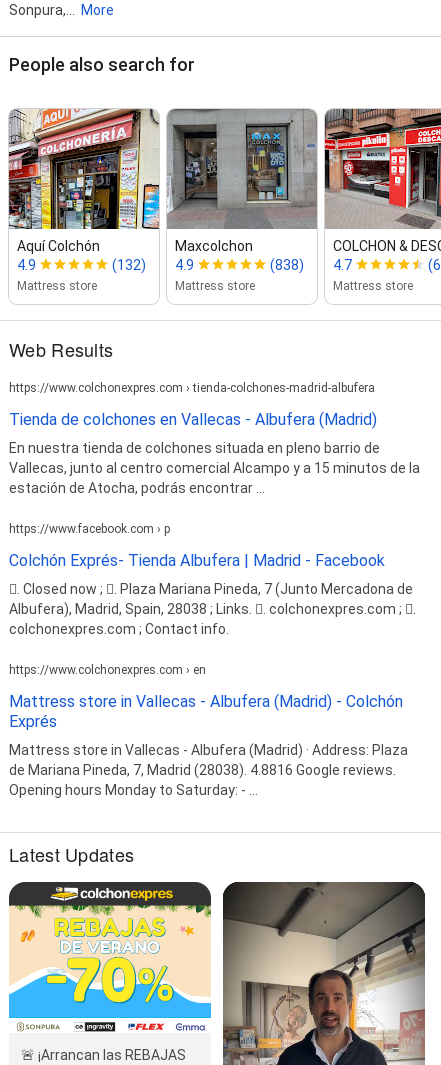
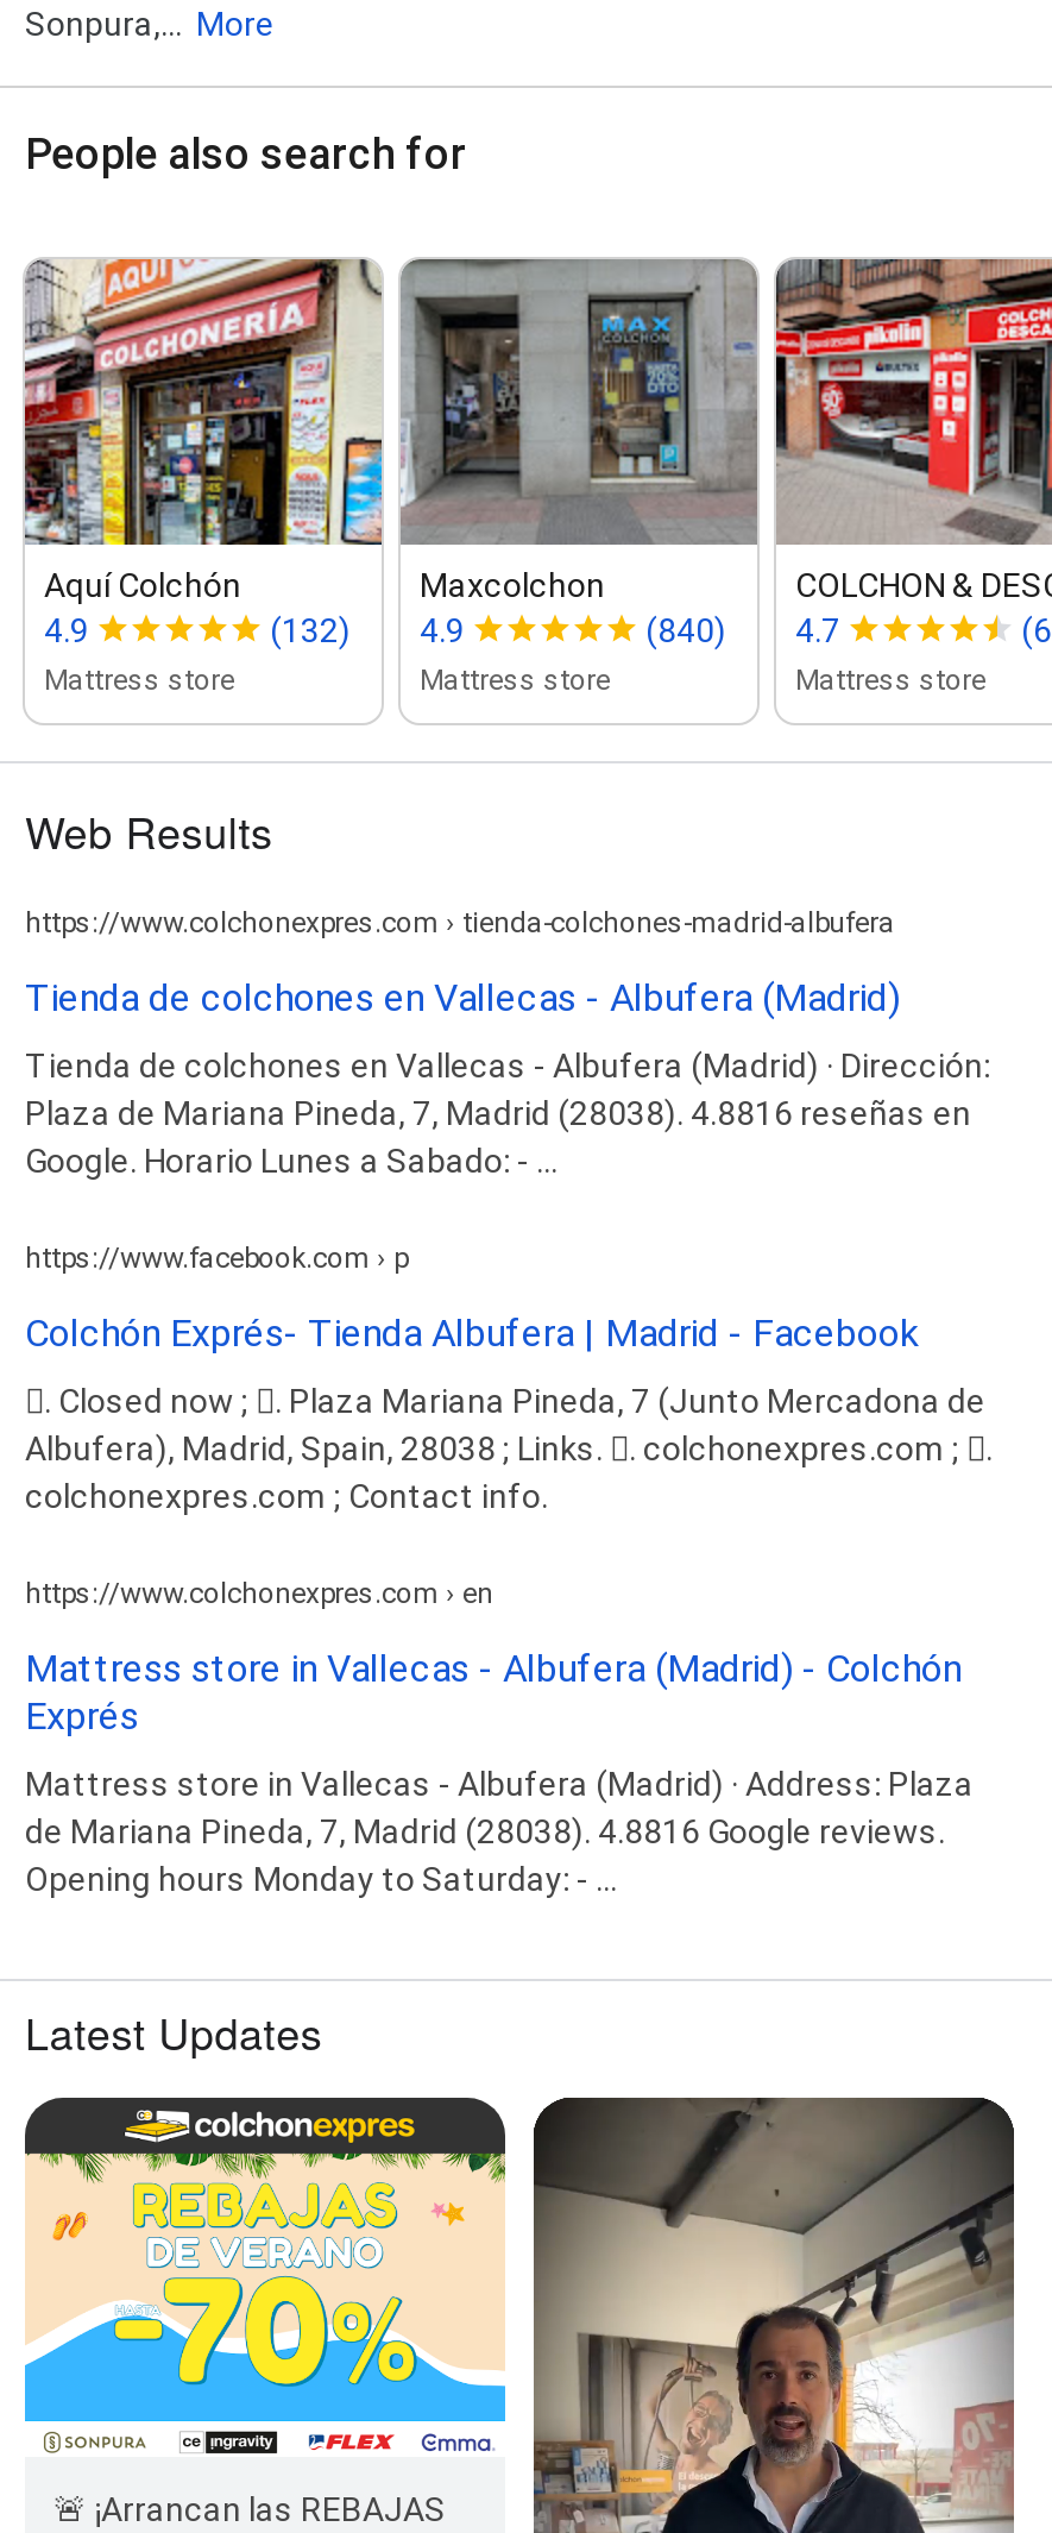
[270,257,352,273] (838) 4.7 -> [645,611,840,649] (840) 4.7
[9,440,420,496] En nuestra tienda de colchones situada en pleno barrio de | Vallecas, junto al centro comercial Alcampo y a 15 minutos de la | estación de Atocha, podrás encontrar ... -> [25,1046,990,1179] Tienda de colchones en Vallecas - Albufera (Madrid) · Dirección: | Plaza de Mariana Pineda, 7, Madrid (28038). 4.8816 reseñas en | Google. Horario Lunes a Sabado: - ...

